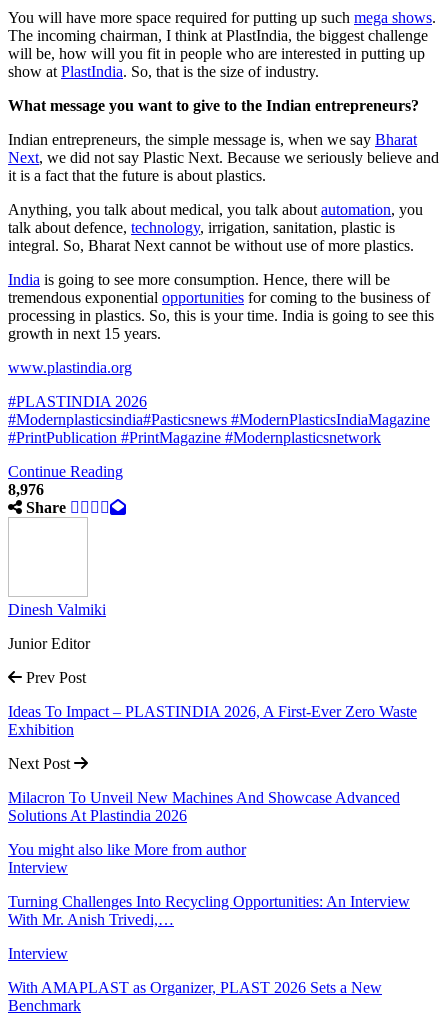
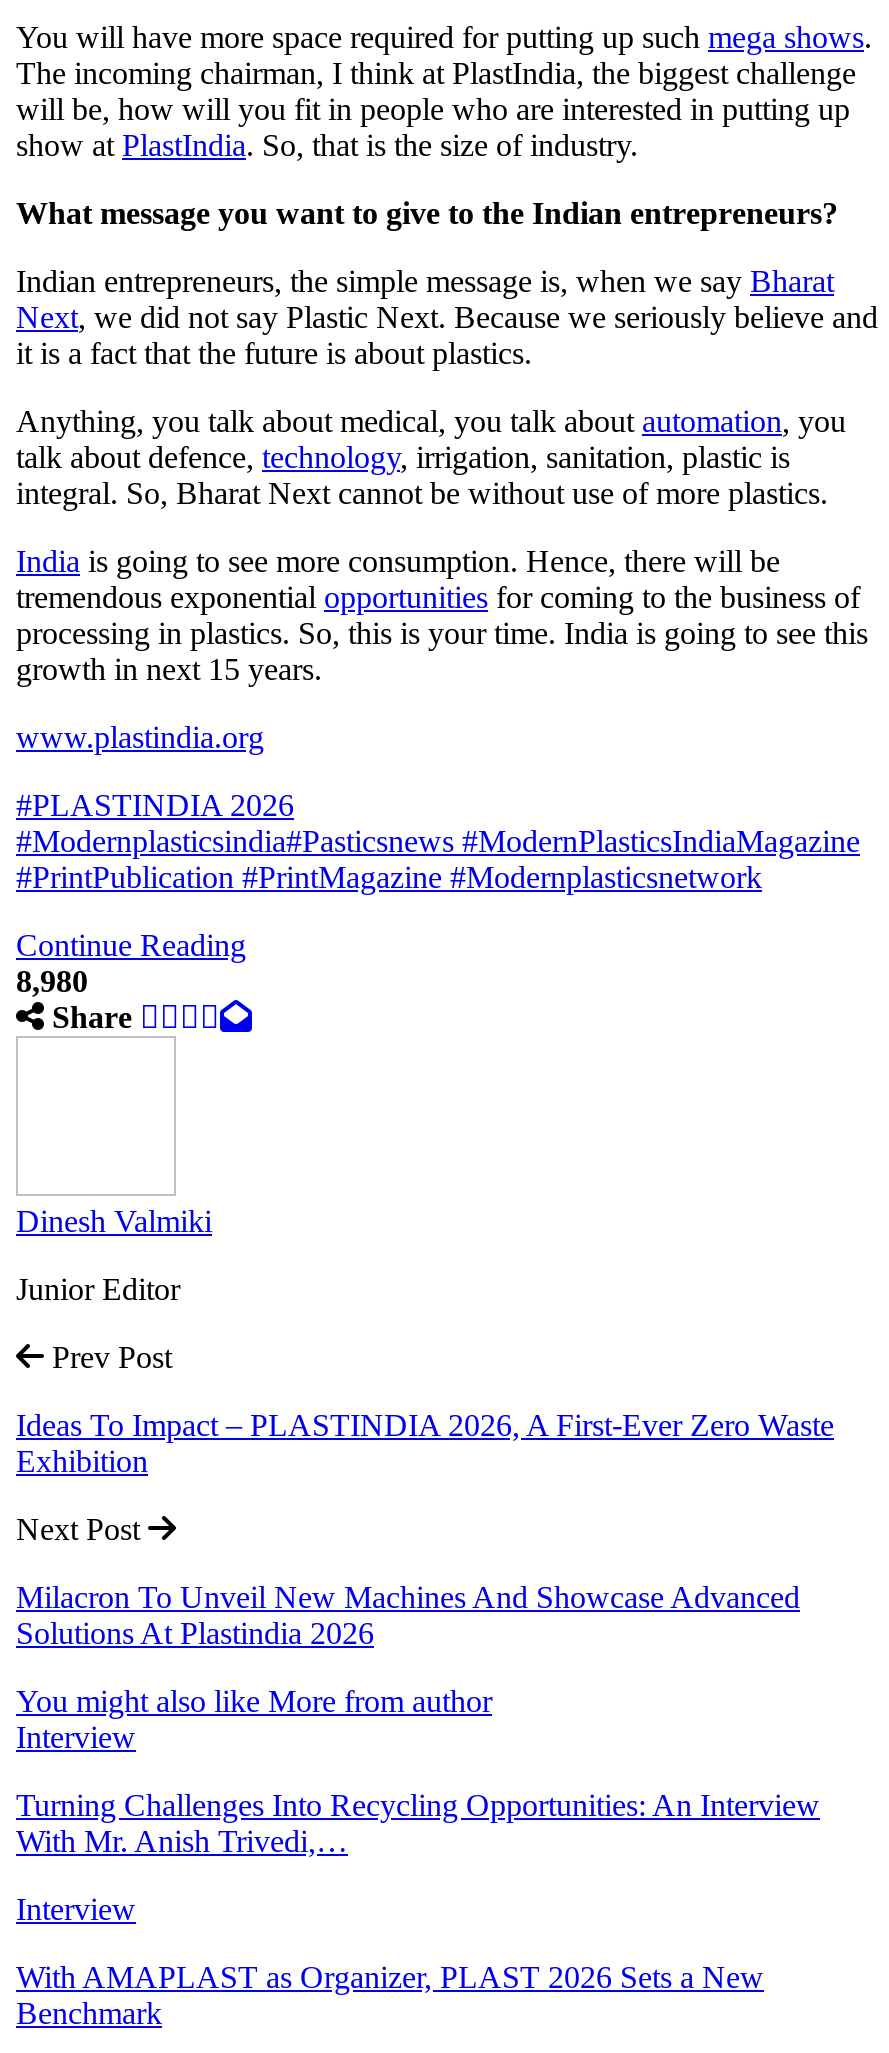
[8,481,44,498] 8,976 -> [16,964,88,998] 8,980

